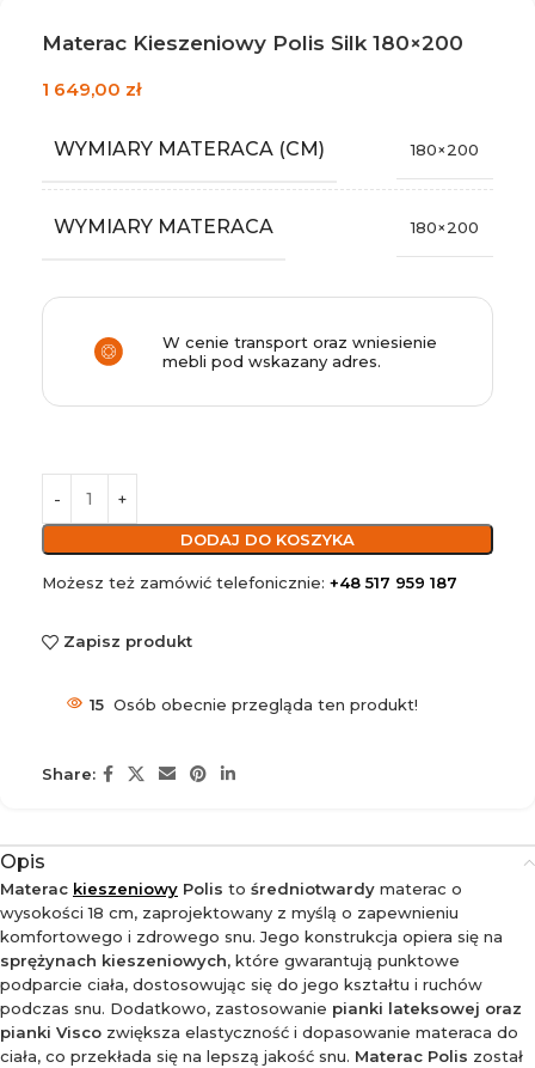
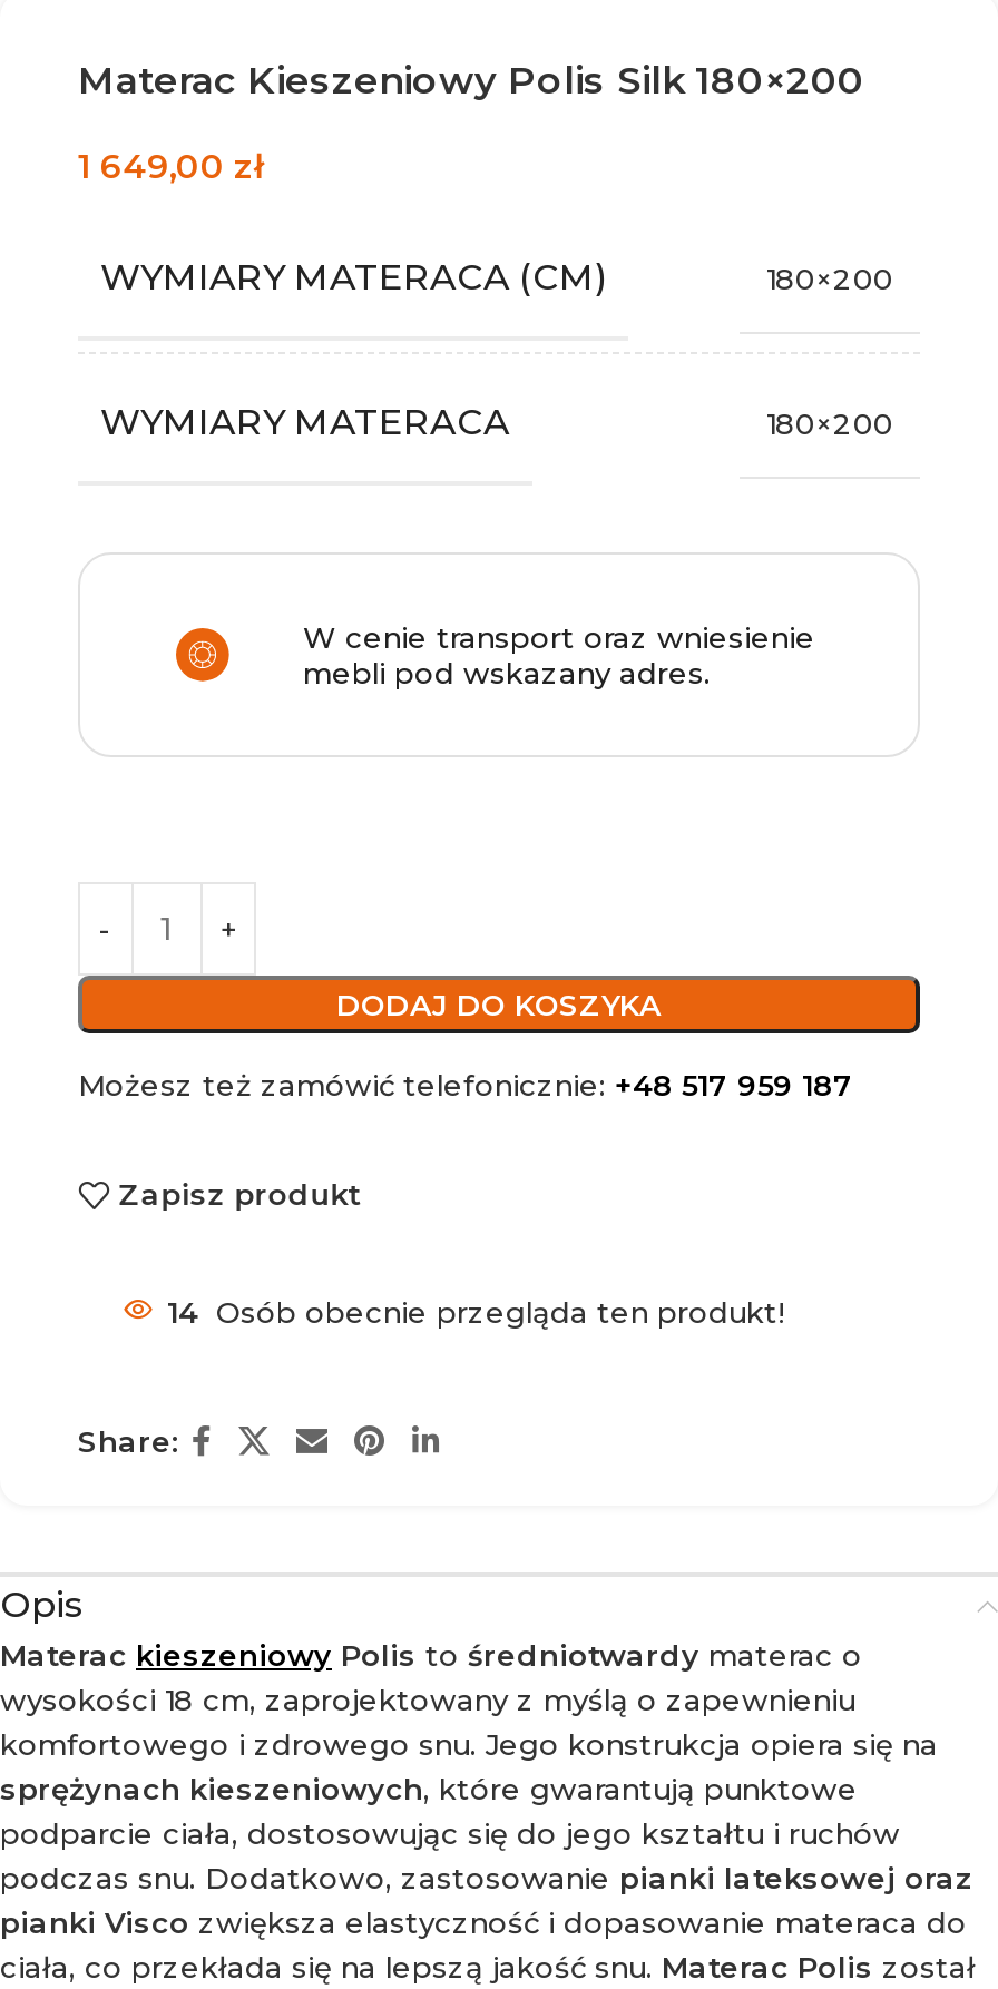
[90,695,418,714] 15 Osób obecnie przegląda ten produkt! -> [167,1294,784,1329] 14 Osób obecnie przegląda ten produkt!

